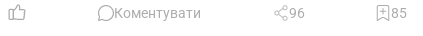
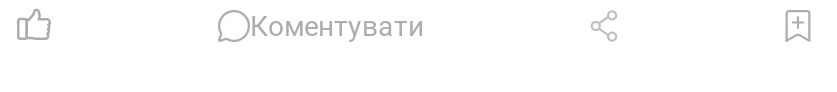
[289,5,407,21] 96 | 85 -> none

